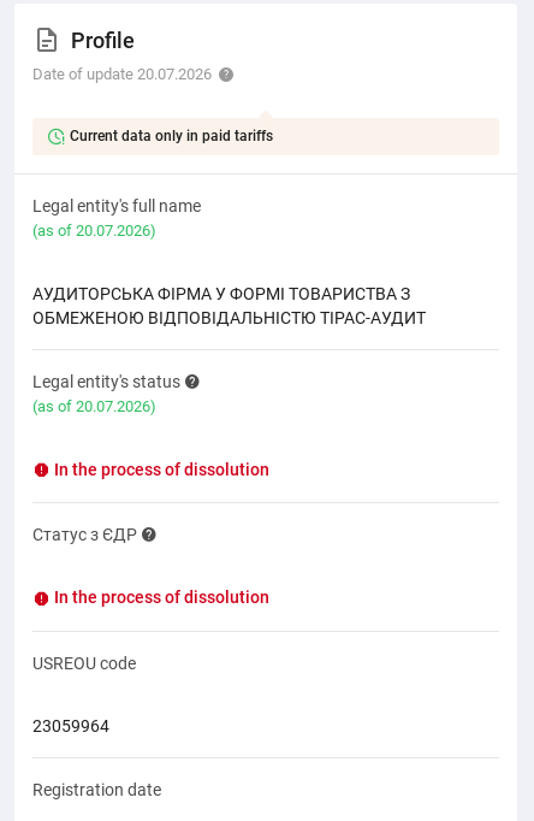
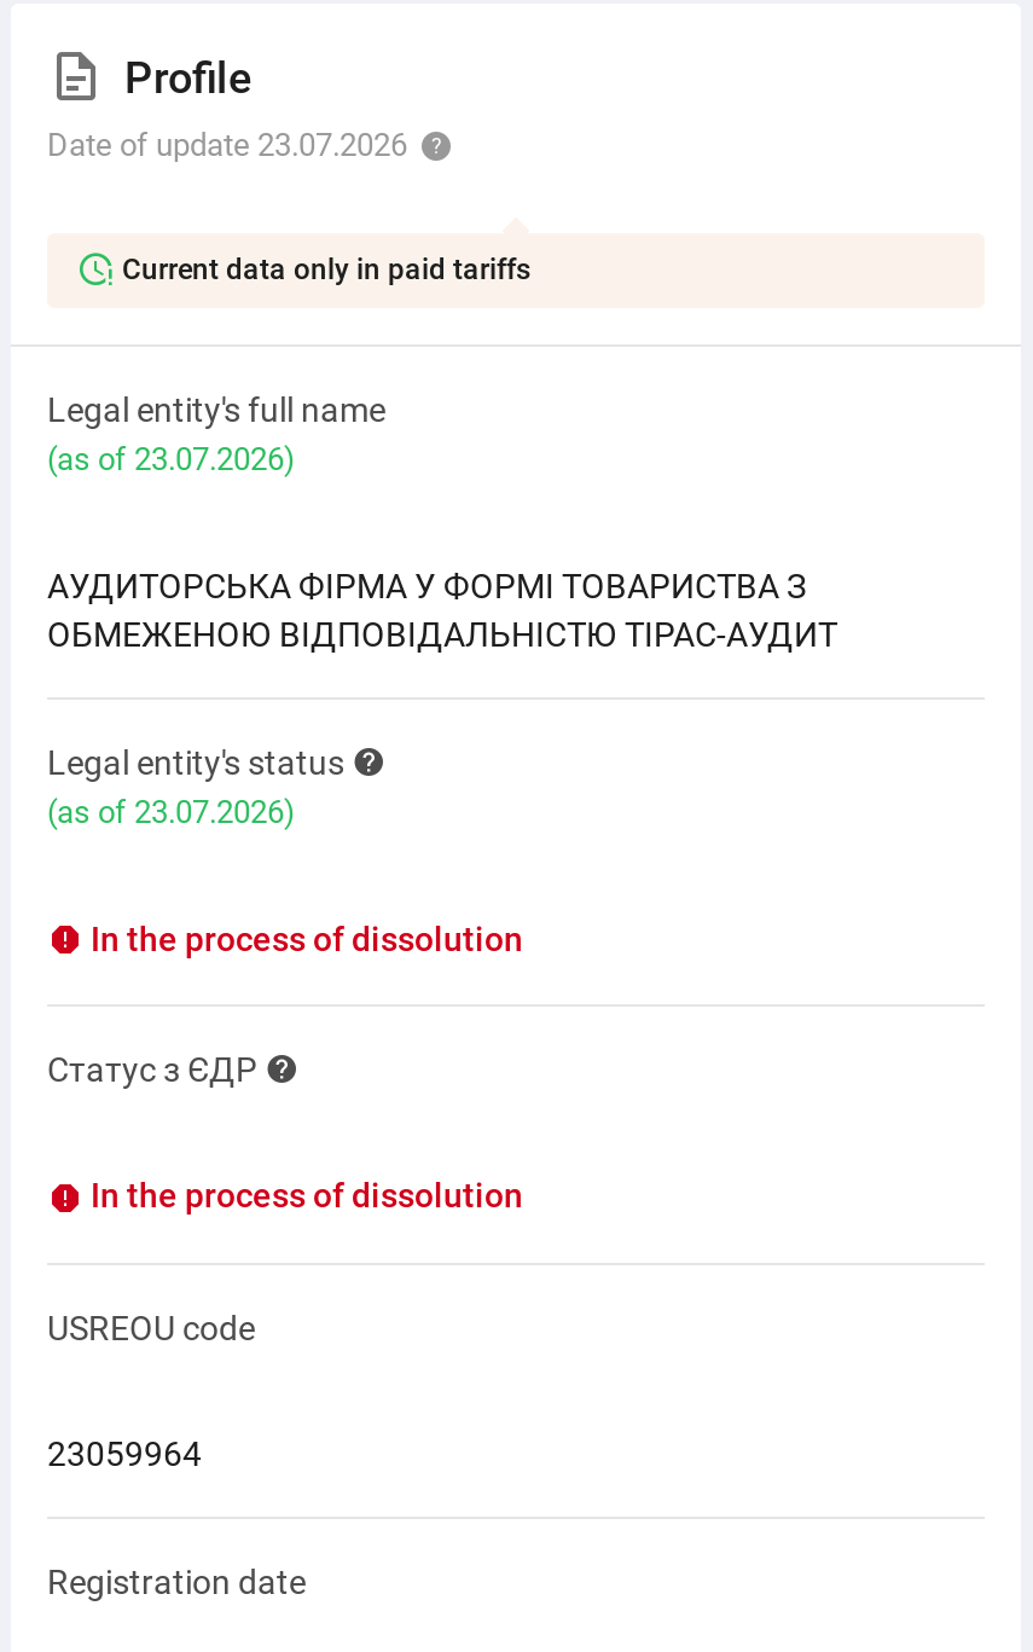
[32,65,212,83] Date of update 20.07.2026 -> [47,126,407,163] Date of update 23.07.2026
[32,222,156,240] (as of 20.07.2026) -> [47,442,296,478] (as of 23.07.2026)
[32,397,156,416] (as of 20.07.2026) -> [47,794,296,831] (as of 23.07.2026)

